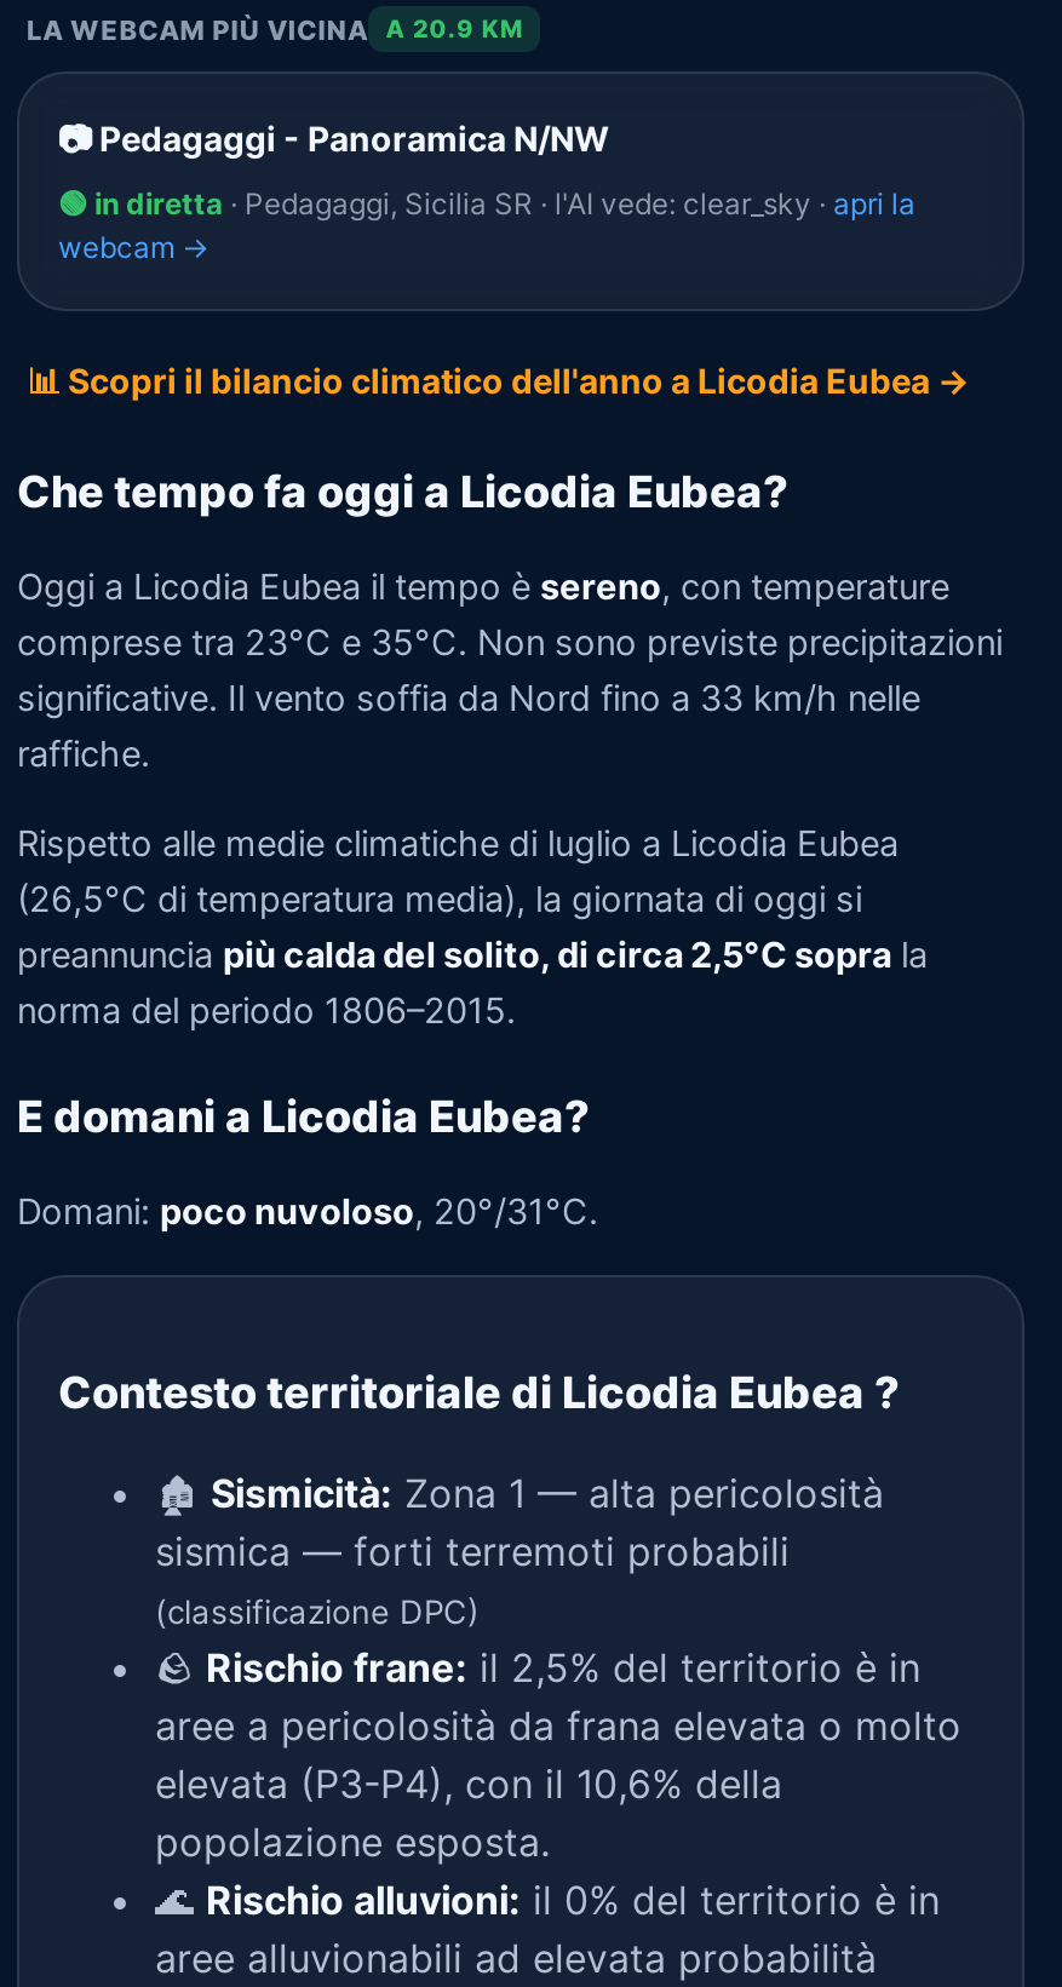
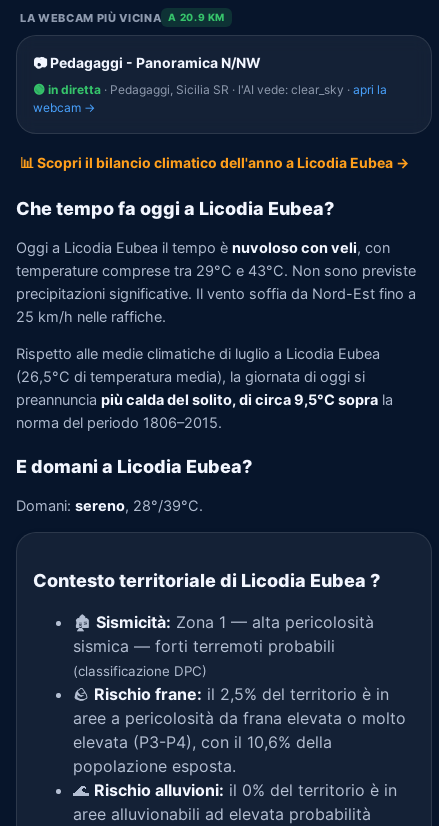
[17,564,1003,775] Oggi a Licodia Eubea il tempo è sereno, con temperature | comprese tra 23°C e 35°C. Non sono previste precipitazioni | significative. Il vento soffia da Nord fino a 33 km/h nelle | raffiche. -> [16,238,416,325] Oggi a Licodia Eubea il tempo è nuvoloso con veli, con | temperature comprese tra 29°C e 43°C. Non sono previste | precipitazioni significative. Il vento soffia da Nord-Est fino a | 25 km/h nelle raffiche.
[17,934,928,977] preannuncia più calda del solito, di circa 2,5°C sopra la -> [16,391,393,409] preannuncia più calda del solito, di circa 9,5°C sopra la
[17,1189,598,1233] Domani: poco nuvoloso, 20°/31°C. -> [16,496,203,514] Domani: sereno, 28°/39°C.

